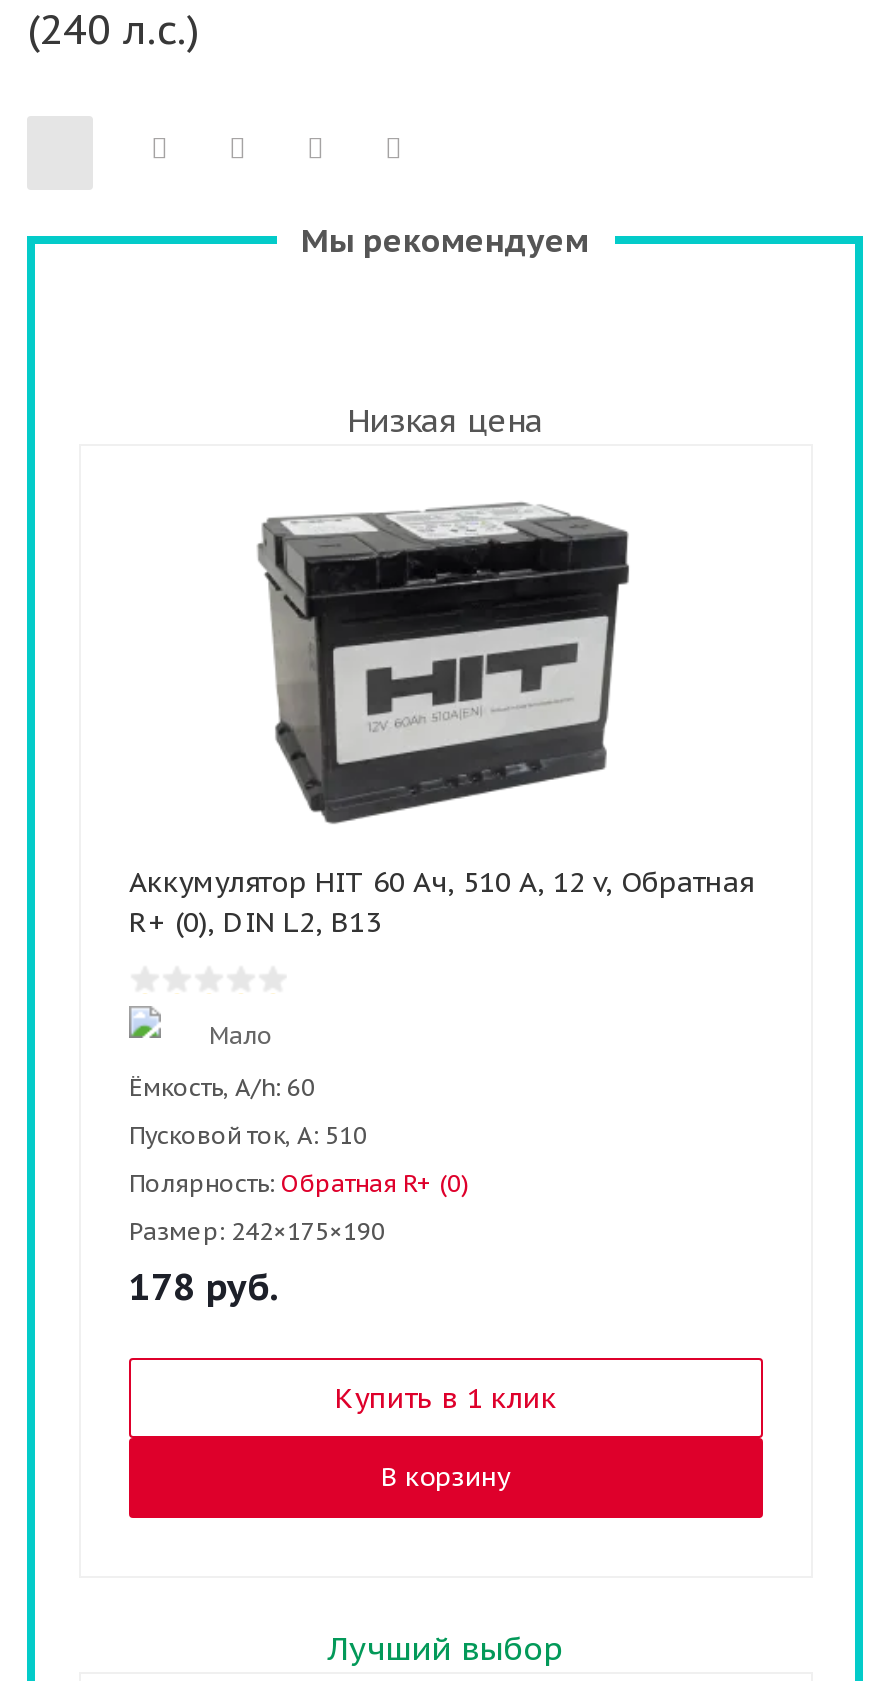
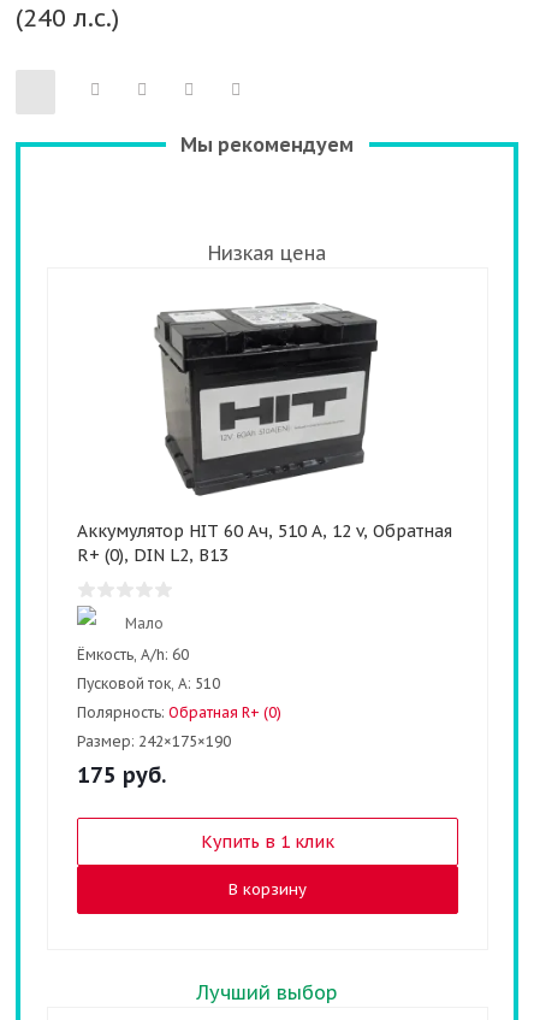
[129,1264,277,1310] 178 руб. -> [77,761,166,789] 175 руб.

